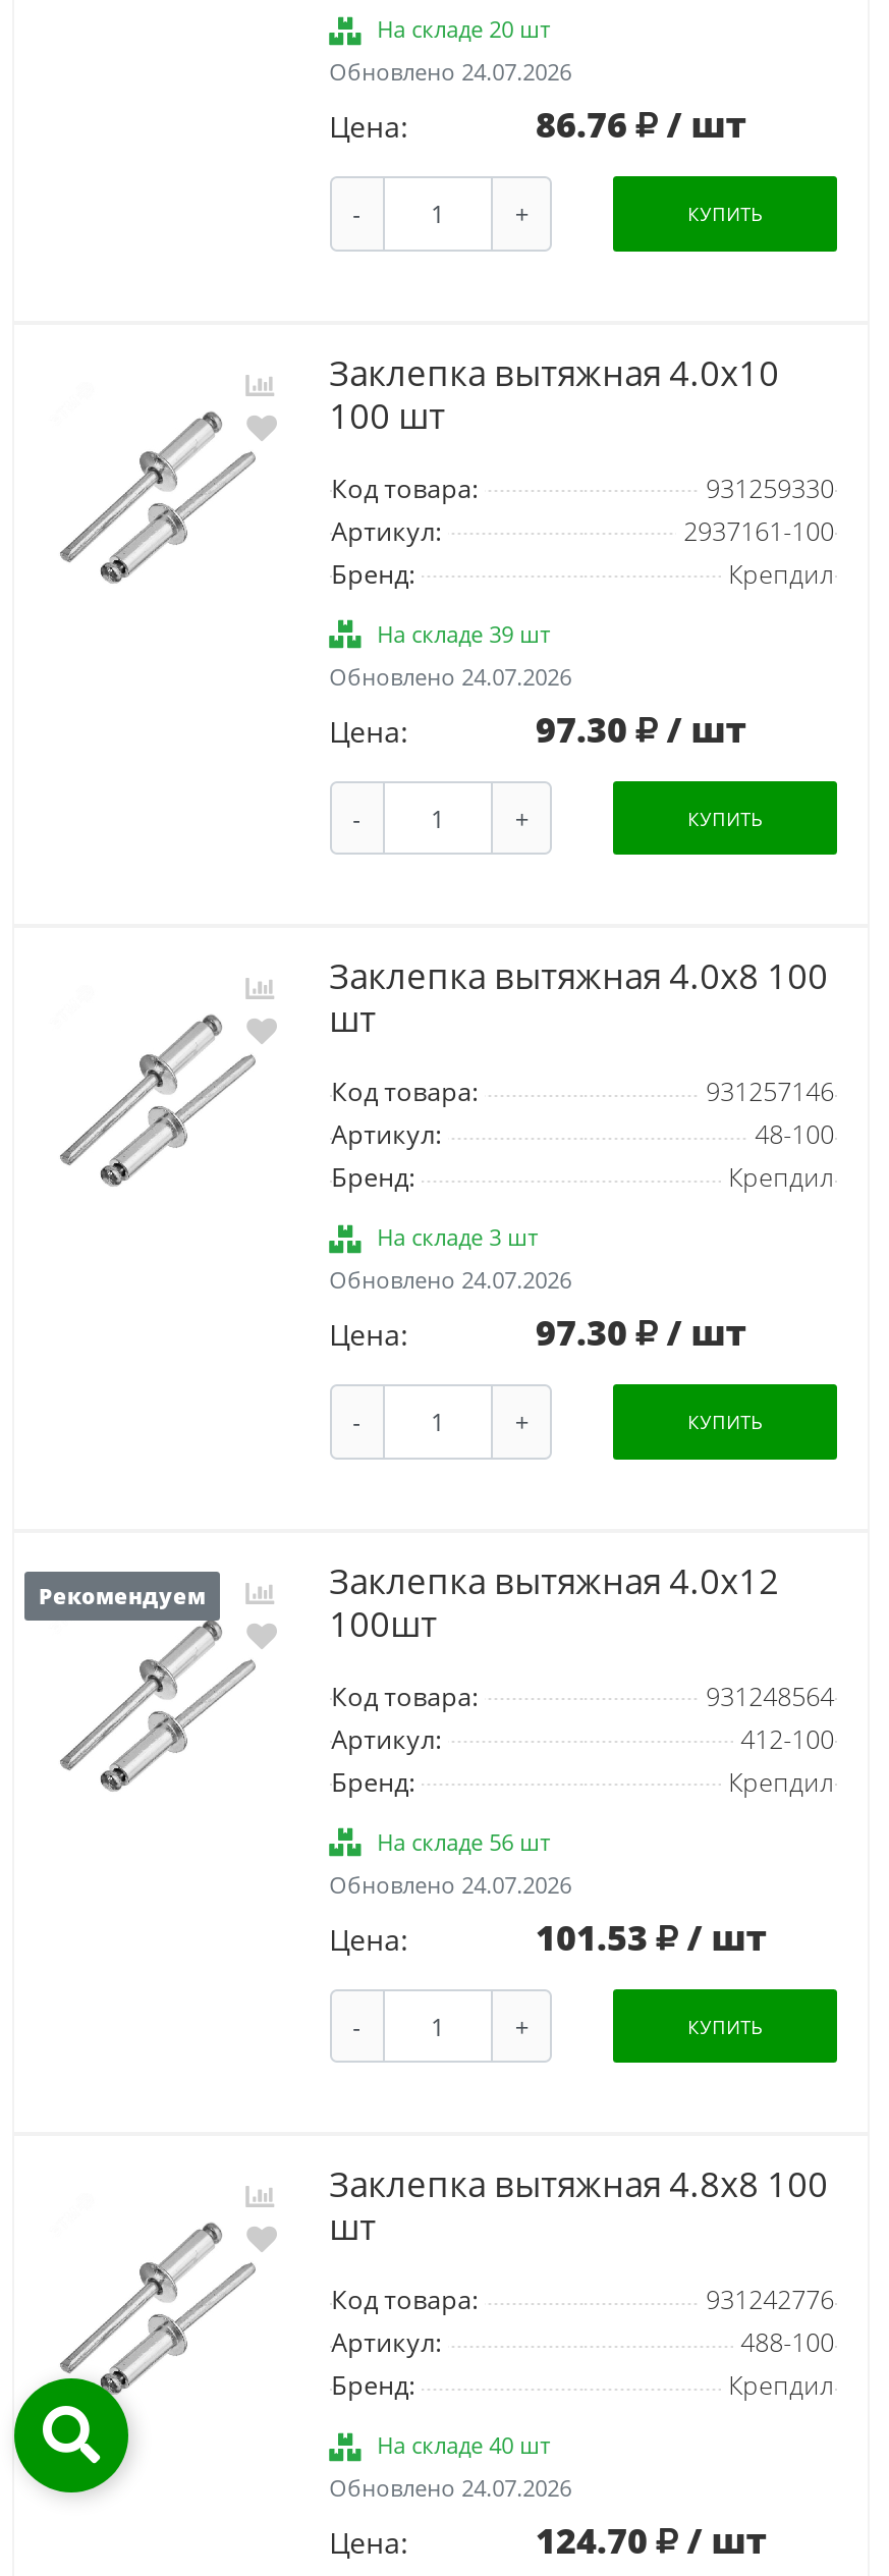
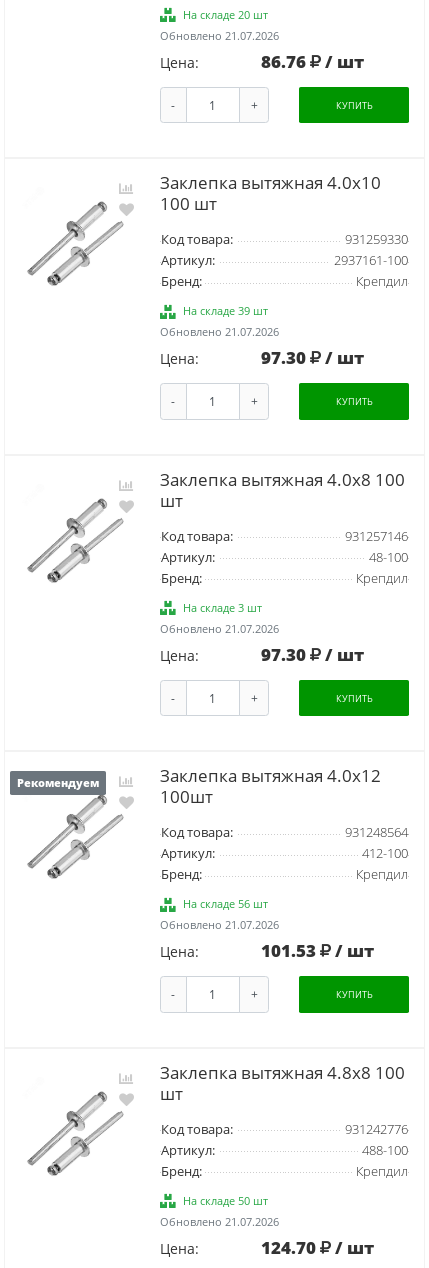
[329,57,572,87] Обновлено 24.07.2026 -> [160,28,279,43] Обновлено 21.07.2026
[329,661,572,691] Обновлено 24.07.2026 -> [160,324,279,339] Обновлено 21.07.2026
[329,1265,572,1295] Обновлено 24.07.2026 -> [160,621,279,636] Обновлено 21.07.2026
[329,1869,572,1899] Обновлено 24.07.2026 -> [160,917,279,932] Обновлено 21.07.2026
[12,2375,132,2496] [image] -> none
[377,2430,550,2460] На складе 40 шт -> [183,1193,268,1208] На складе 50 шт
[329,2473,572,2503] Обновлено 24.07.2026 -> [160,1214,279,1229] Обновлено 21.07.2026

